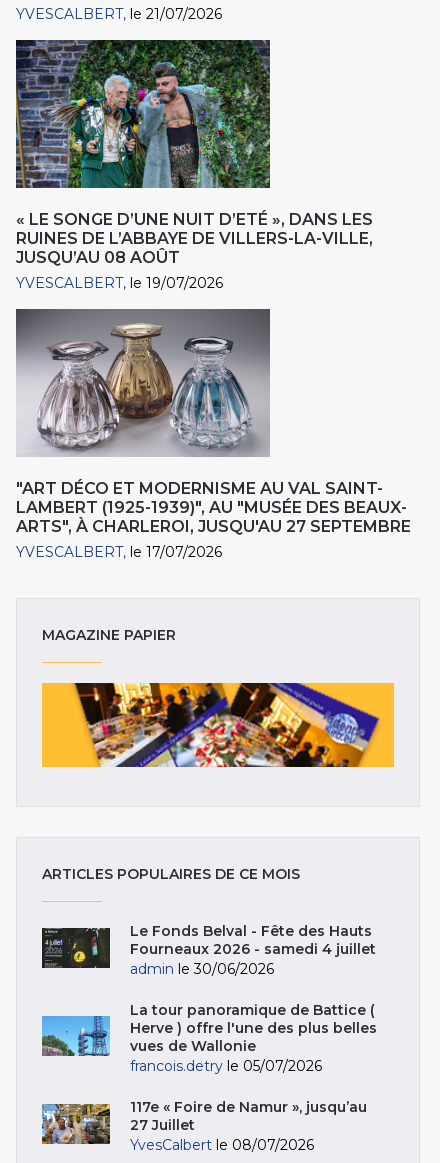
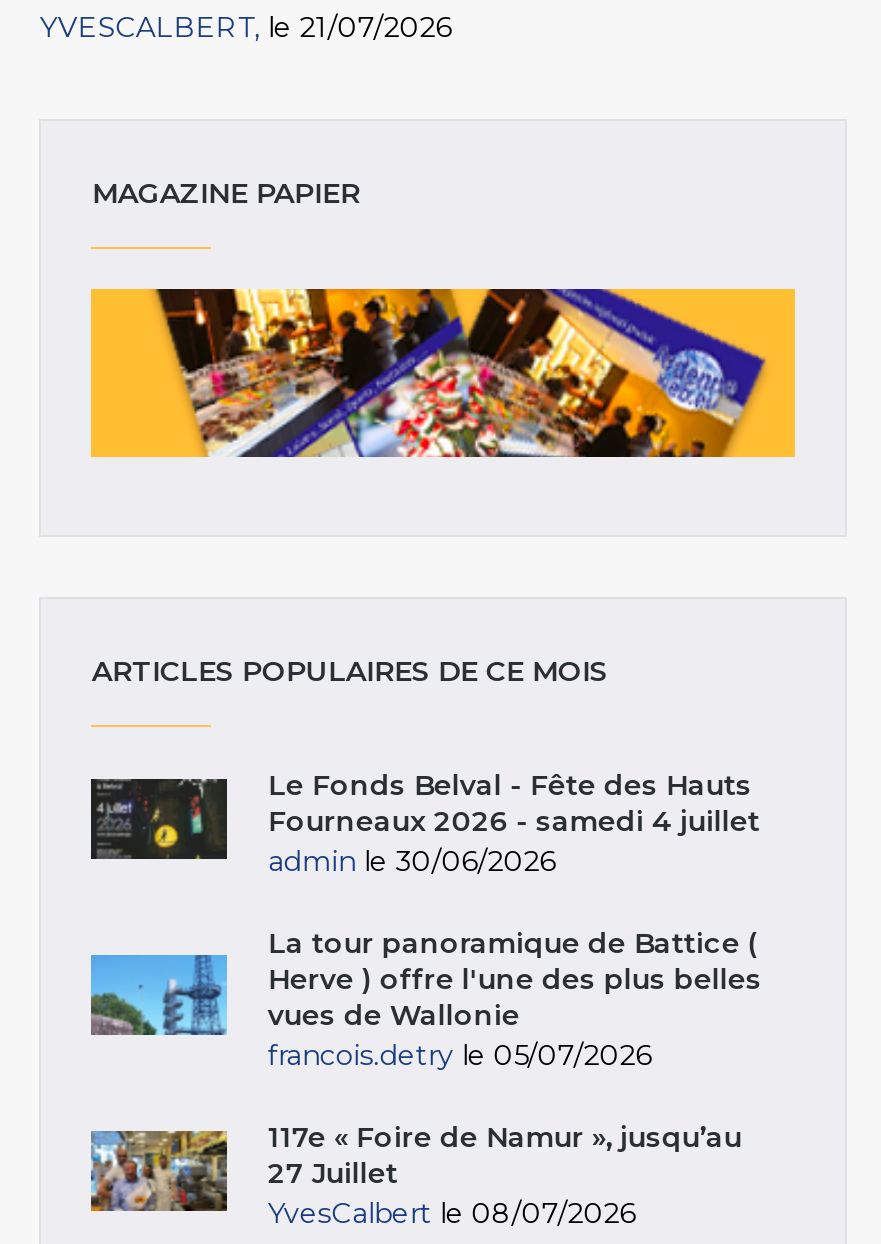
[15,39,373,292] [image] | « LE SONGE D’UNE NUIT D’ETÉ », DANS LES | RUINES DE L’ABBAYE DE VILLERS-LA-VILLE, | JUSQU’AU 08 AOÛT | YVESCALBERT le 19/07/2026 -> none
[15,308,411,561] [image] | "ART DÉCO ET MODERNISME AU VAL SAINT- | LAMBERT (1925-1939)", AU "MUSÉE DES BEAUX- | ARTS", À CHARLEROI, JUSQU'AU 27 SEPTEMBRE | YVESCALBERT le 17/07/2026 -> none

